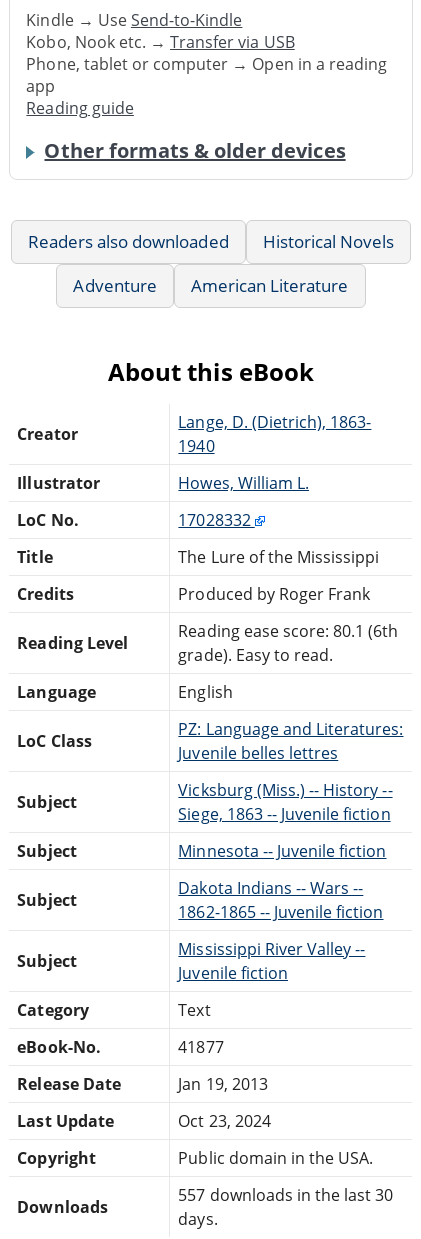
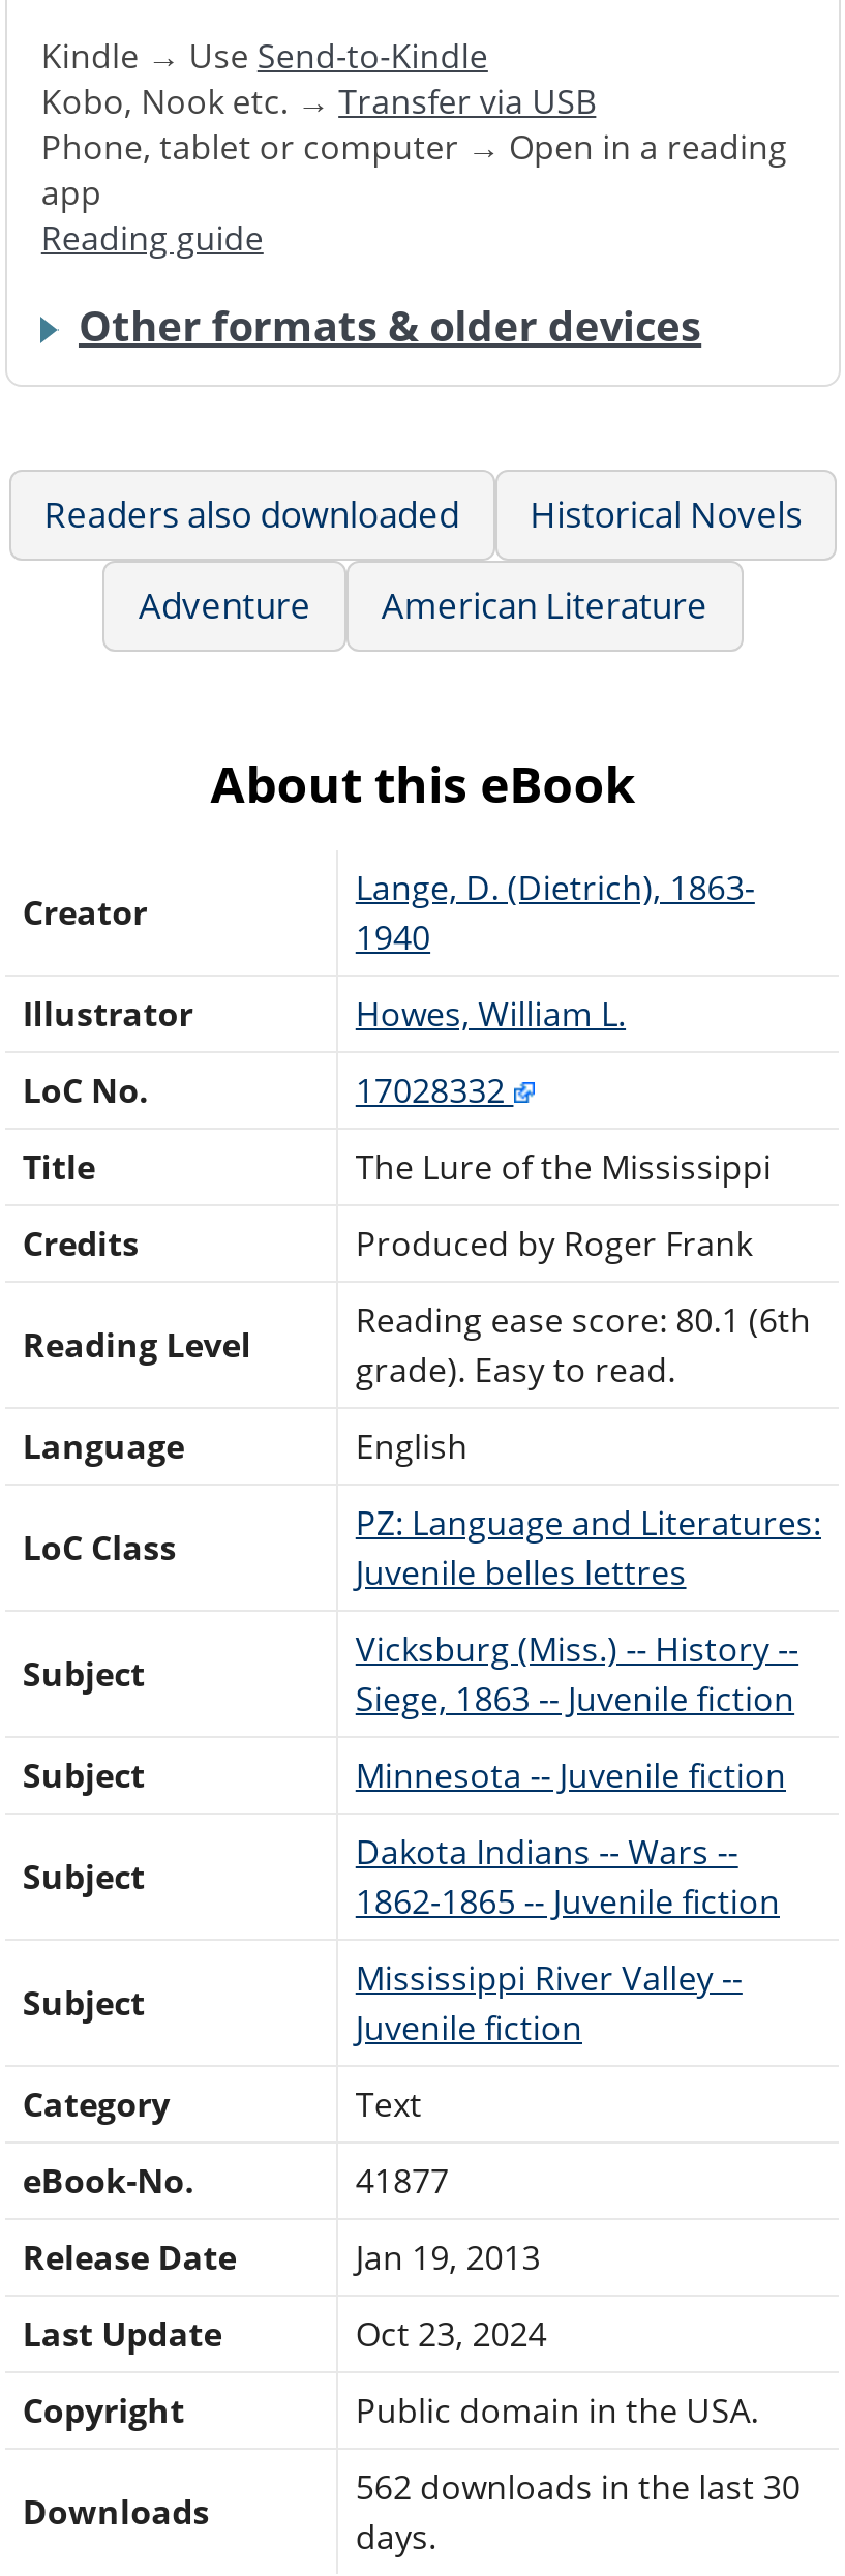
[178,1184,393,1206] 557 downloads in the last 30 -> [356,2463,801,2509] 562 downloads in the last 30

